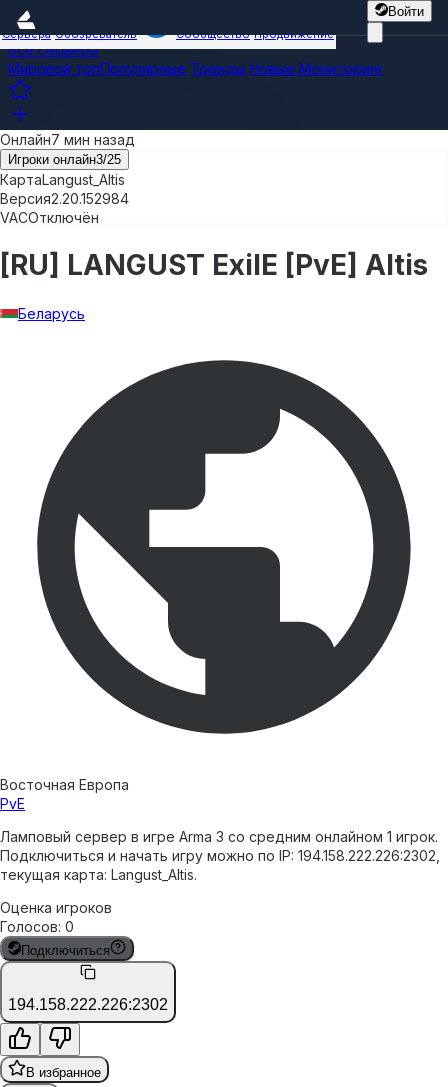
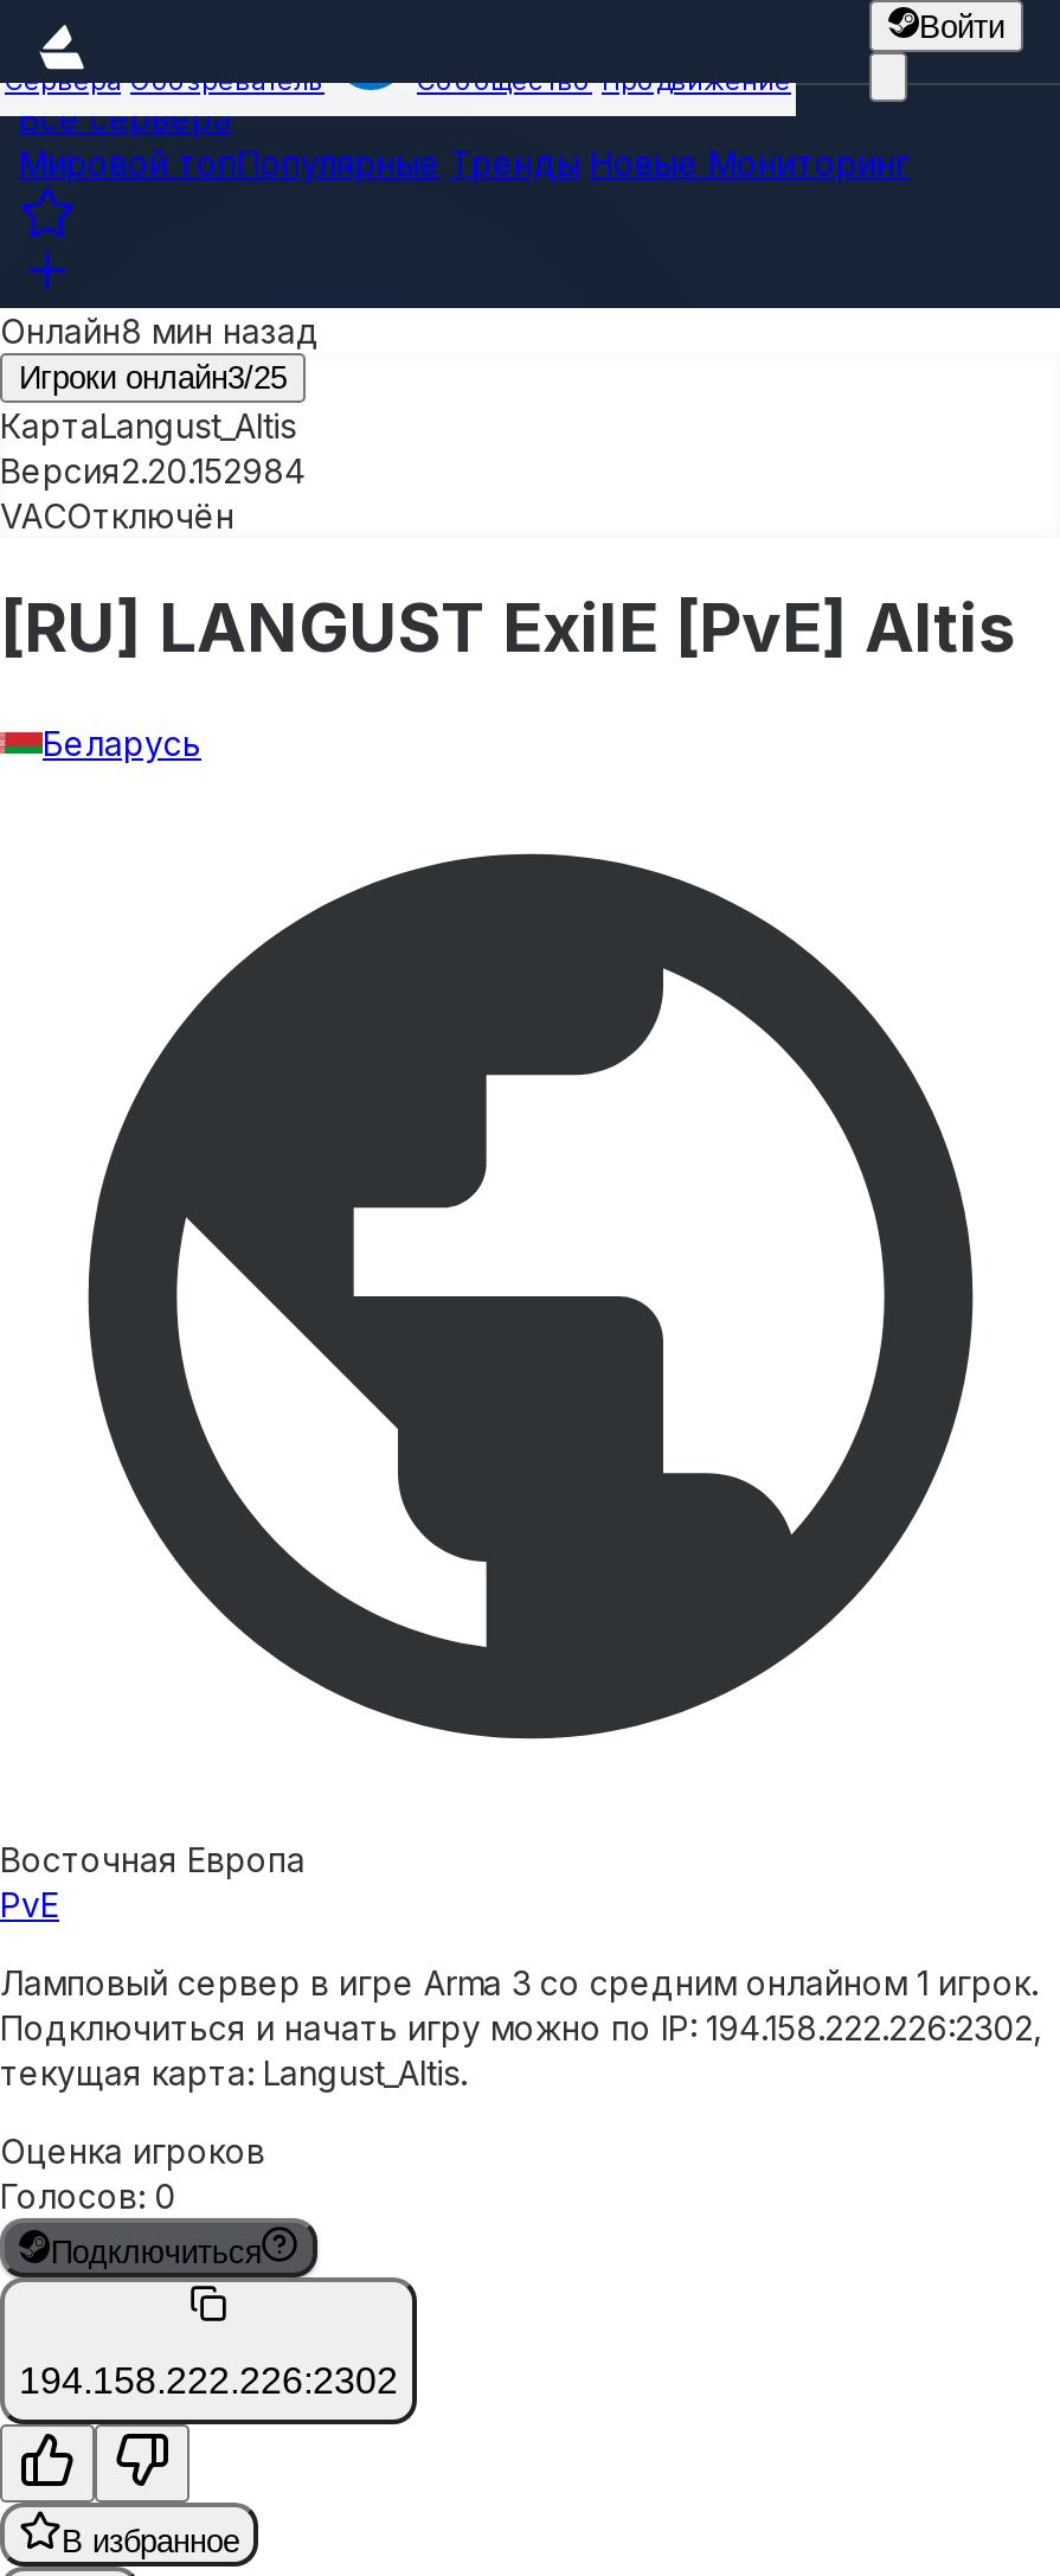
[0,131,135,148] Онлайн7 мин назад -> [0,310,320,351] Онлайн8 мин назад

